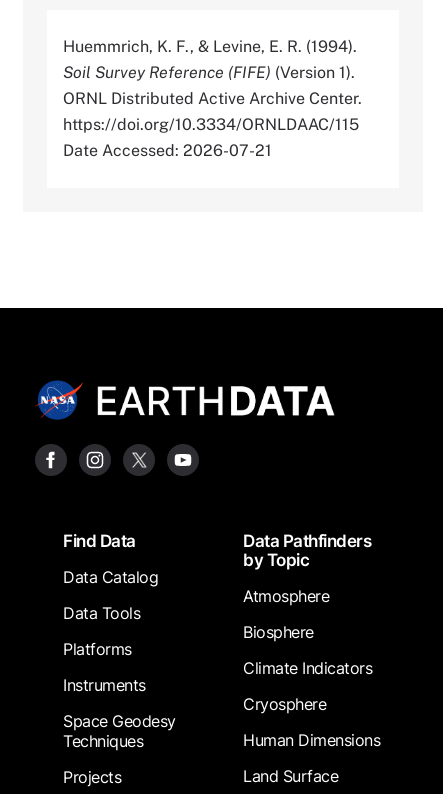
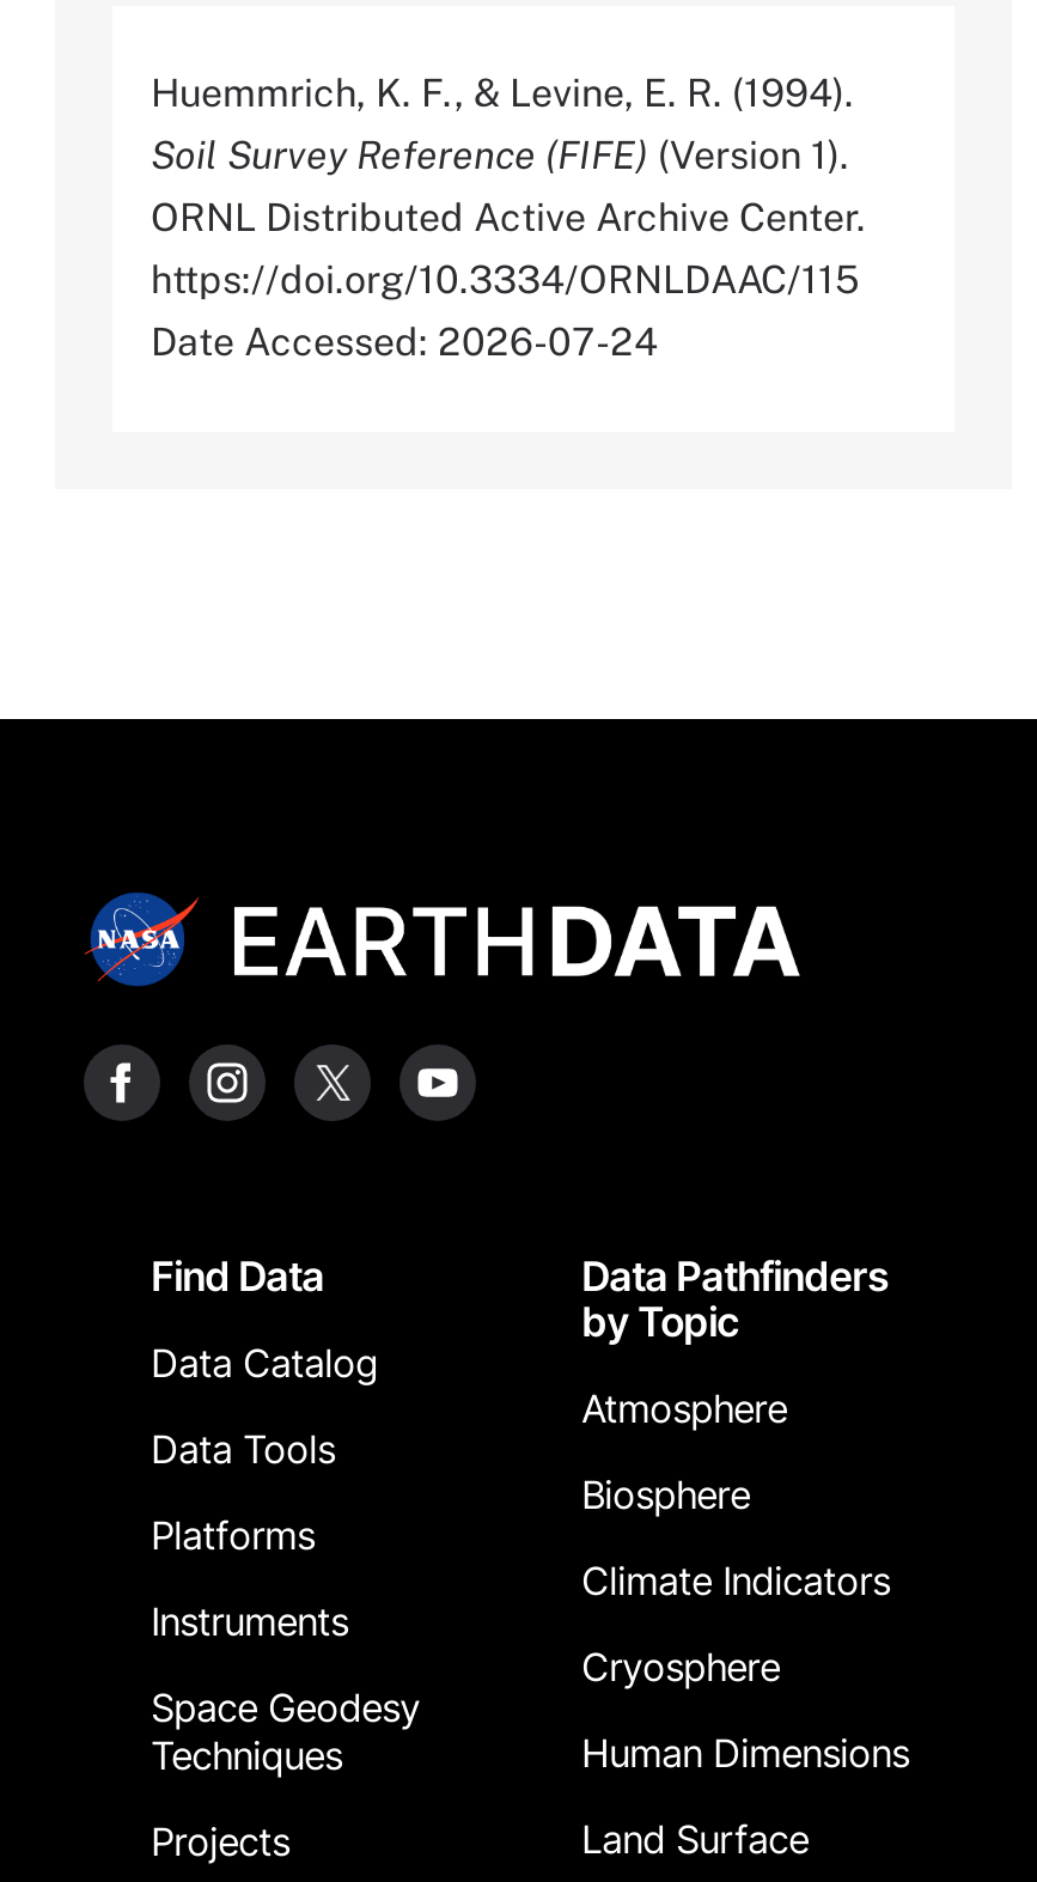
[63,141,272,160] Date Accessed: 2026-07-21 -> [151,319,658,365] Date Accessed: 2026-07-24

